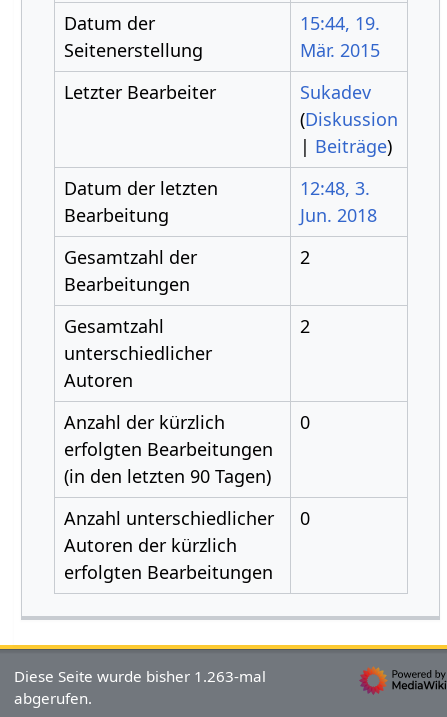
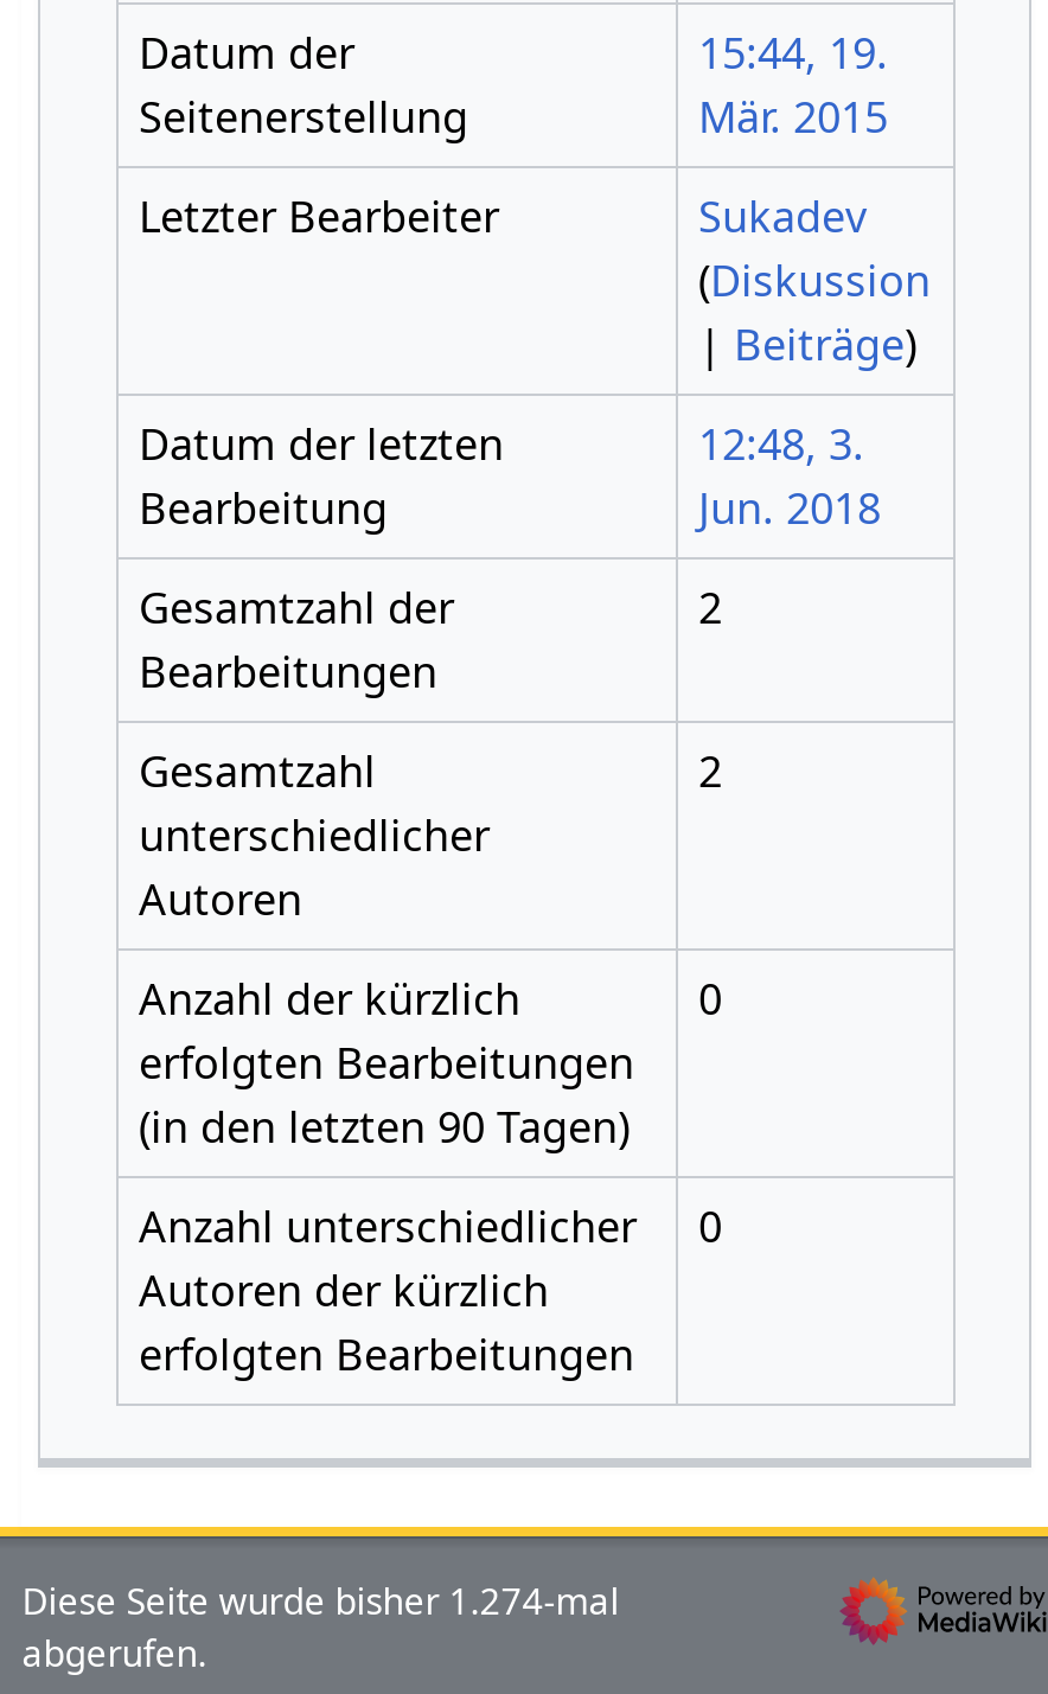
[14,666,266,686] Diese Seite wurde bisher 1.263-mal -> [22,1577,619,1624] Diese Seite wurde bisher 1.274-mal

